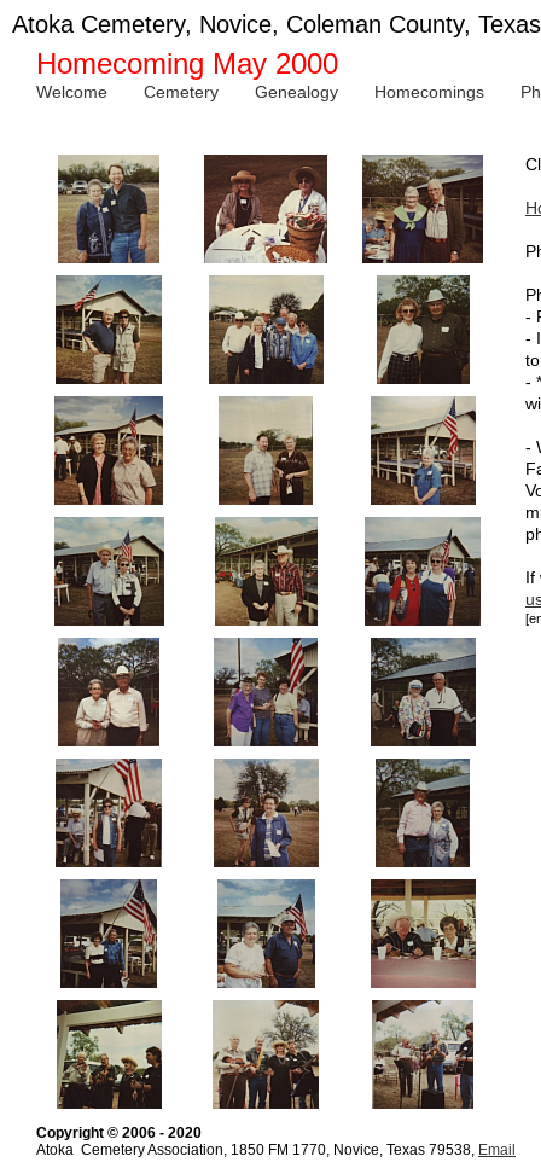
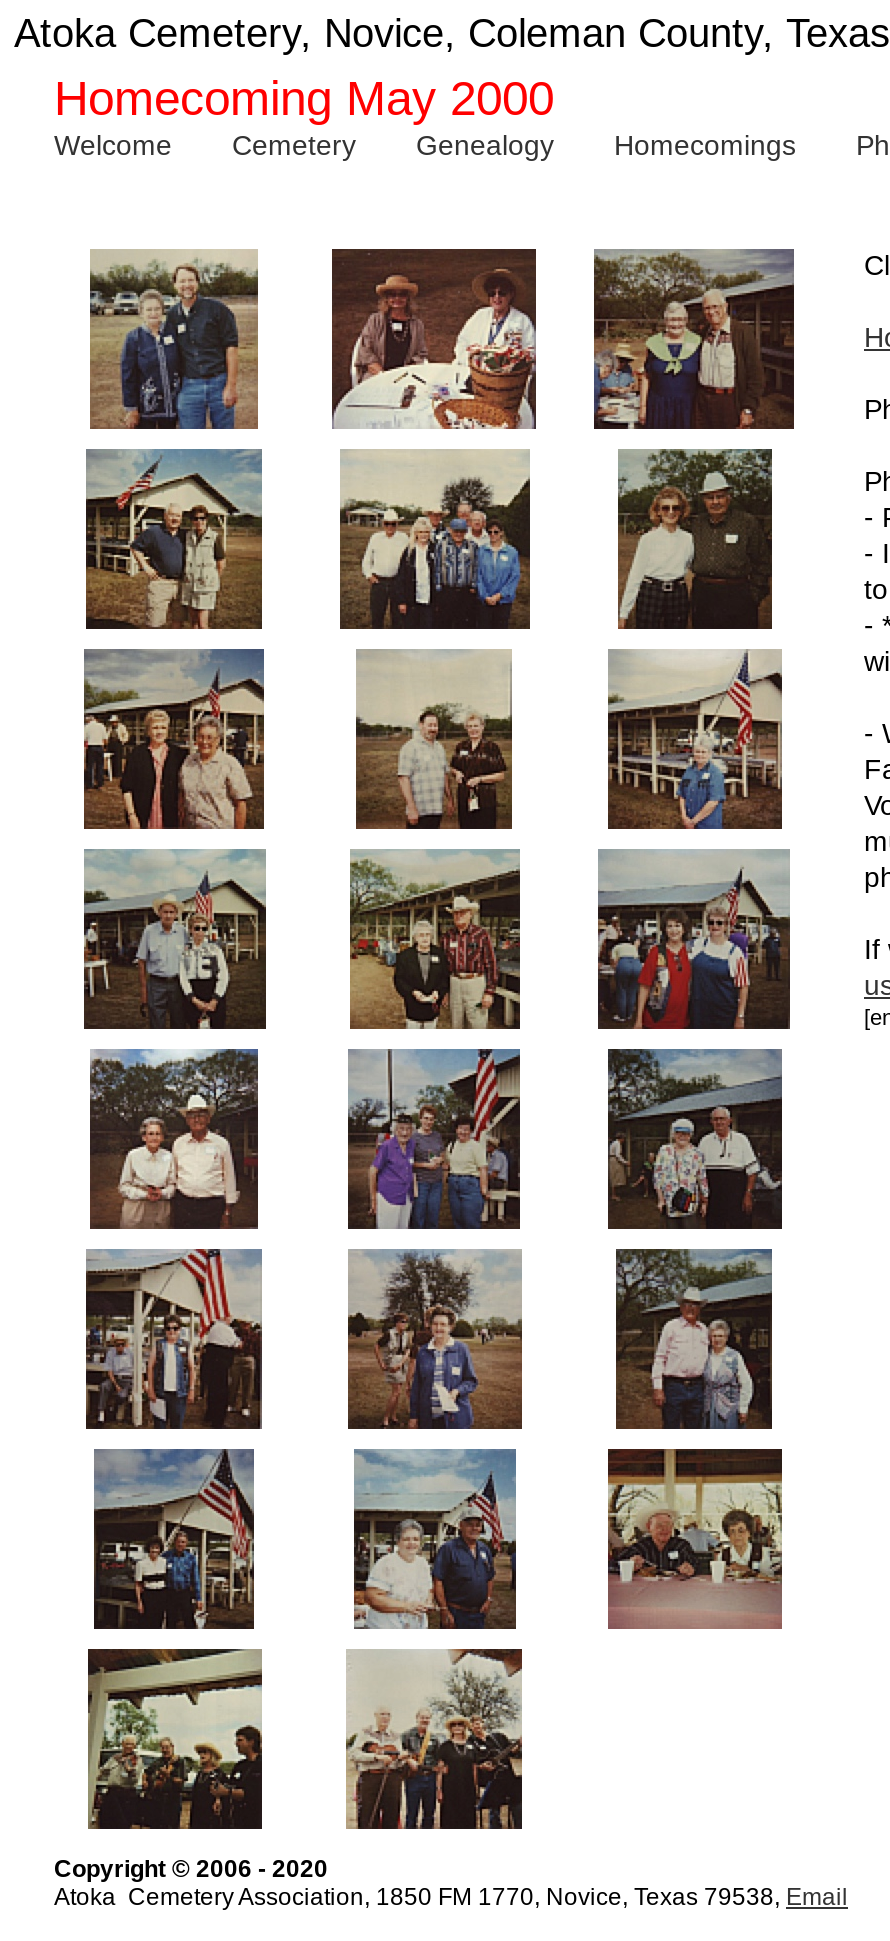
[371,999,475,1110] [image] -> none

